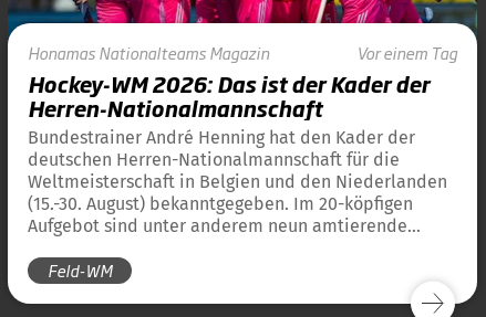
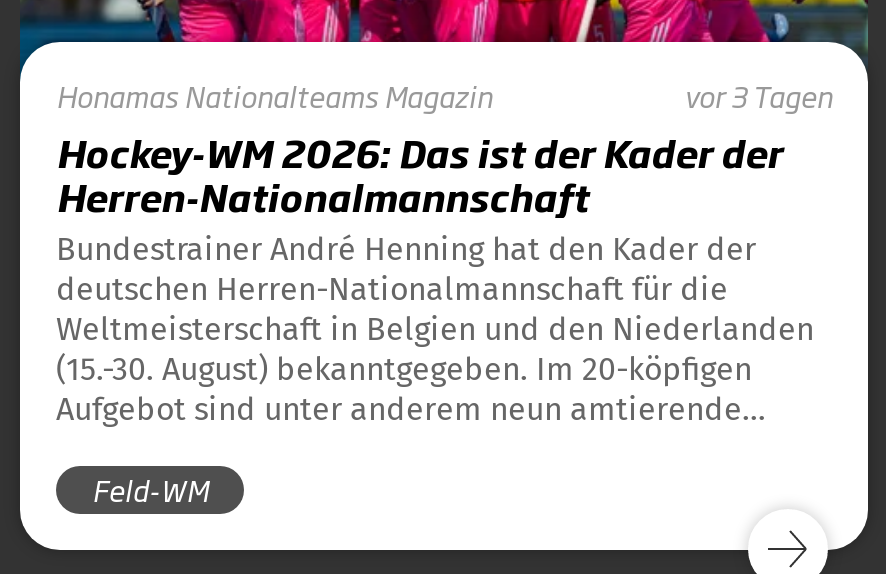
[356,41,457,64] Vor einem Tag -> [684,74,832,116] vor 3 Tagen

